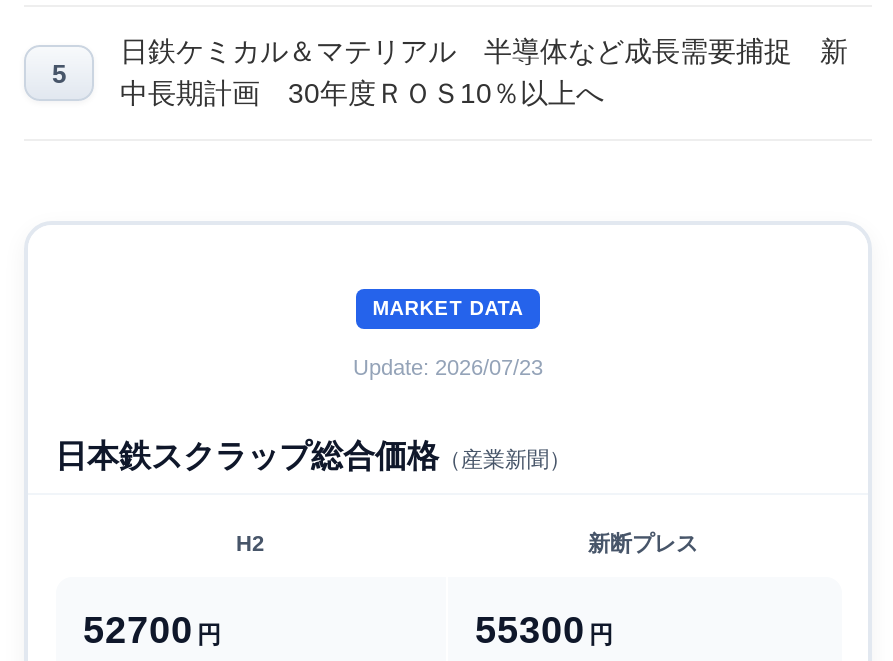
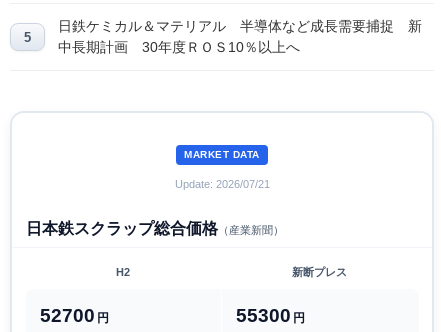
[353,355,543,379] Update: 2026/07/23 -> [174,178,269,190] Update: 2026/07/21

